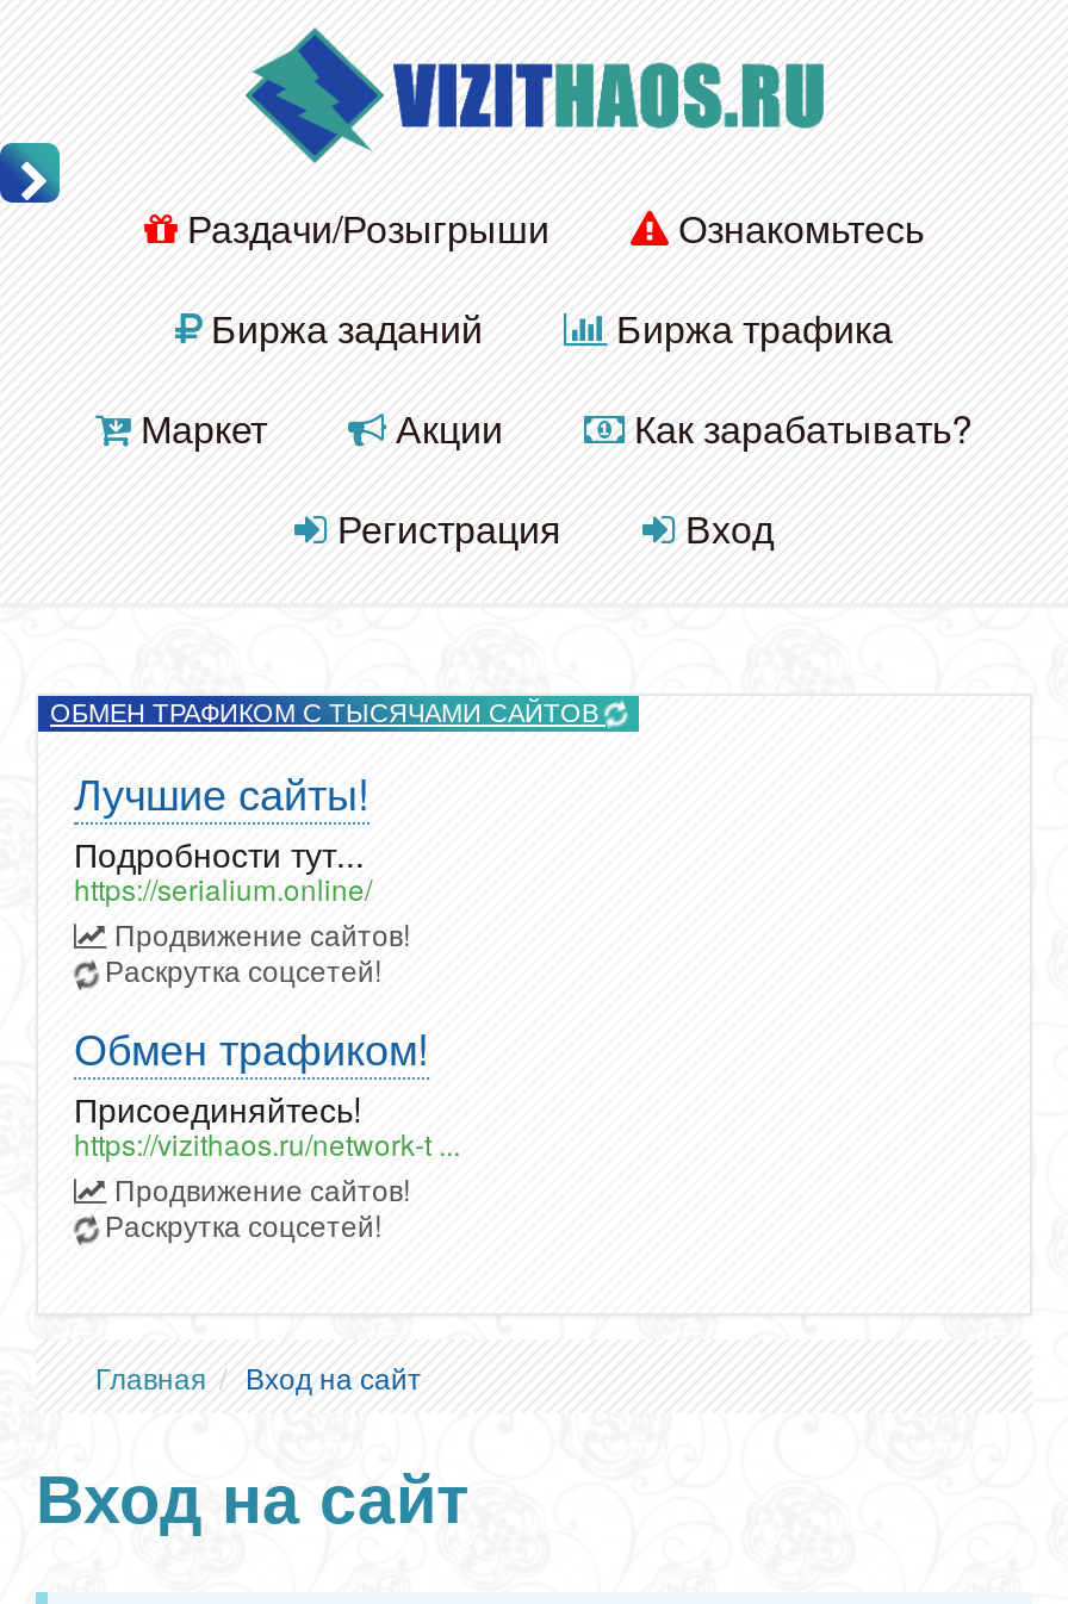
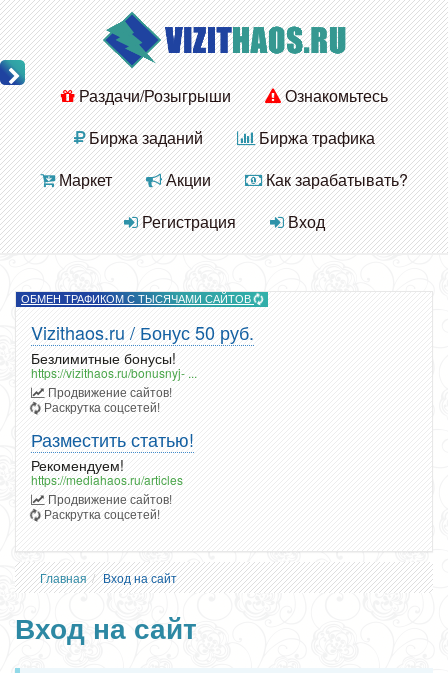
[74,760,372,908] Лучшие сайты! | Подробности тут... | https://serialium.online/ -> [31,319,254,381] Vizithaos.ru / Бонус 50 руб. | Безлимитные бонусы! | https://vizithaos.ru/bonusnyj- ...
[74,1015,460,1163] Обмен трафиком! | Присоединяйтесь! | https://vizithaos.ru/network-t ... -> [31,426,194,488] Разместить статью! | Рекомендуем! | https://mediahaos.ru/articles

